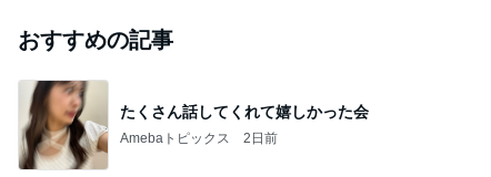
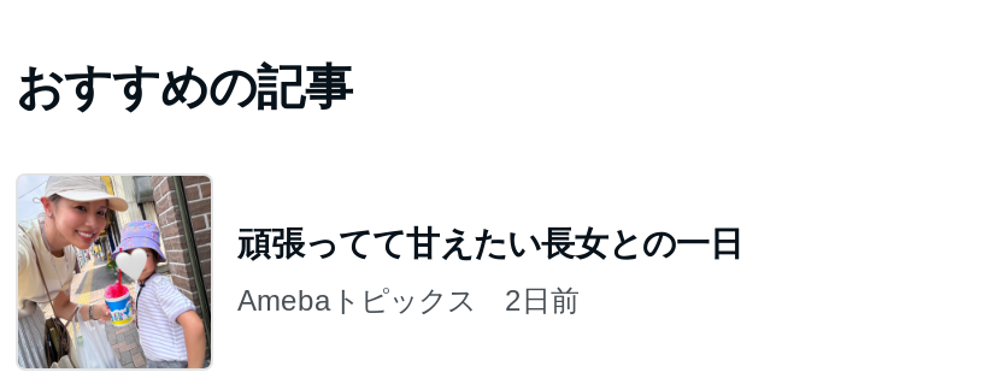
[19,80,369,169] [image] | たくさん話してくれて嬉しかった会 -> [18,173,743,371] [image] | 頑張ってて甘えたい長女との一日

